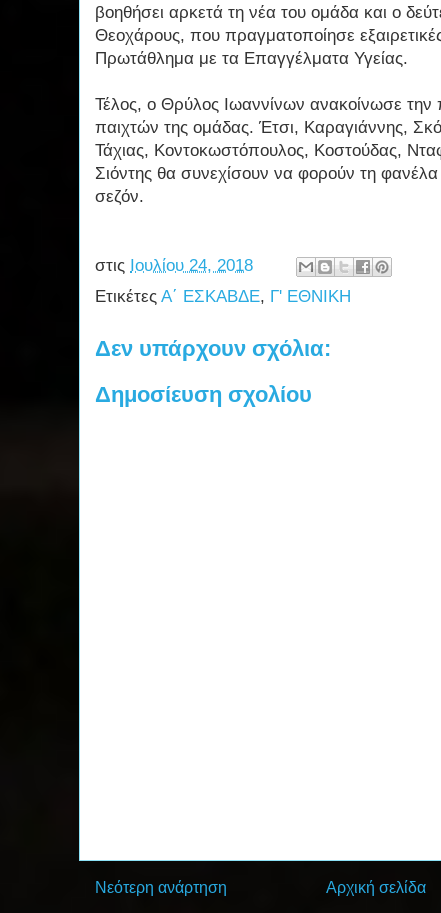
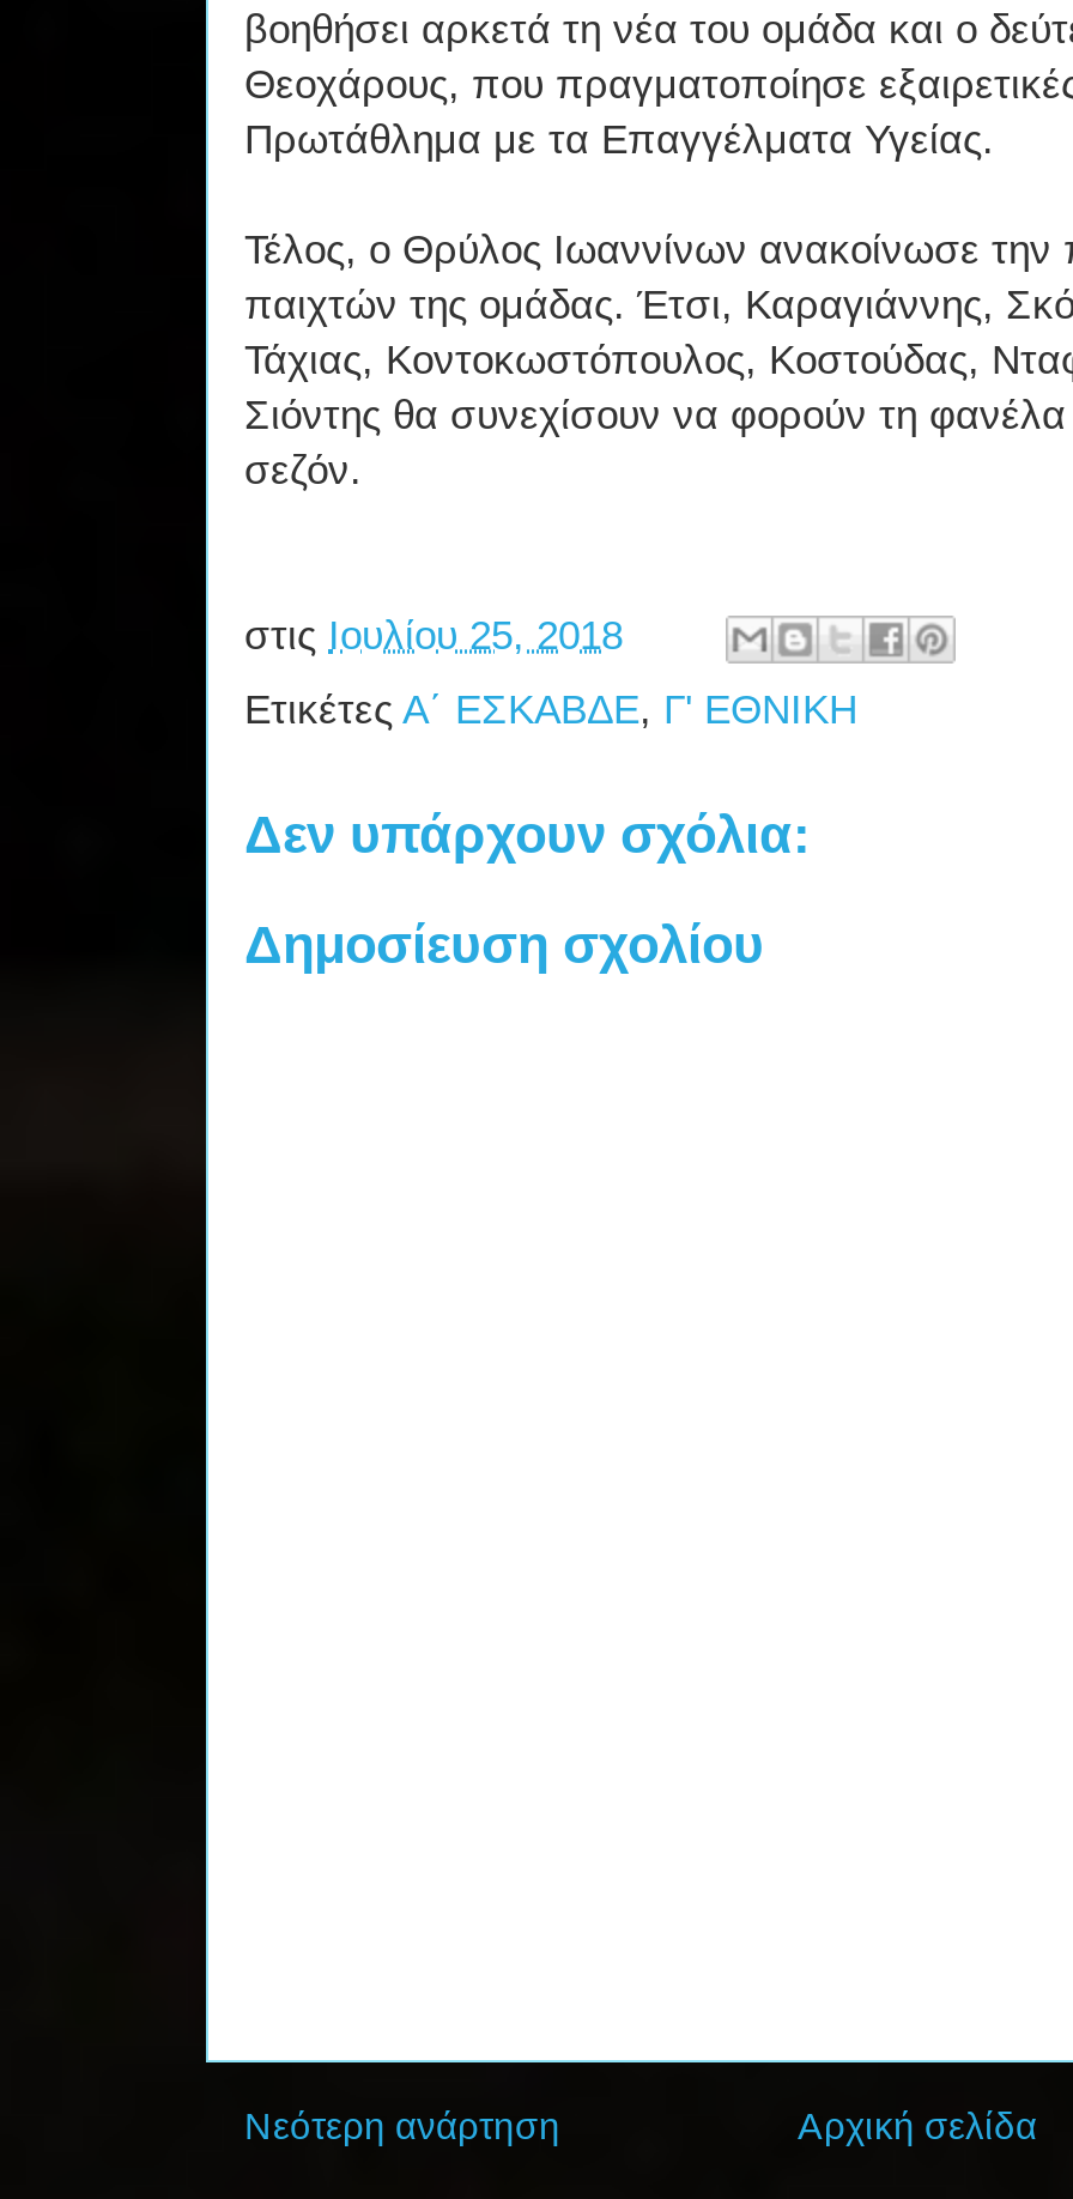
[95,256,253,275] στις Ιουλίου 24, 2018 -> [244,614,623,660] στις Ιουλίου 25, 2018

